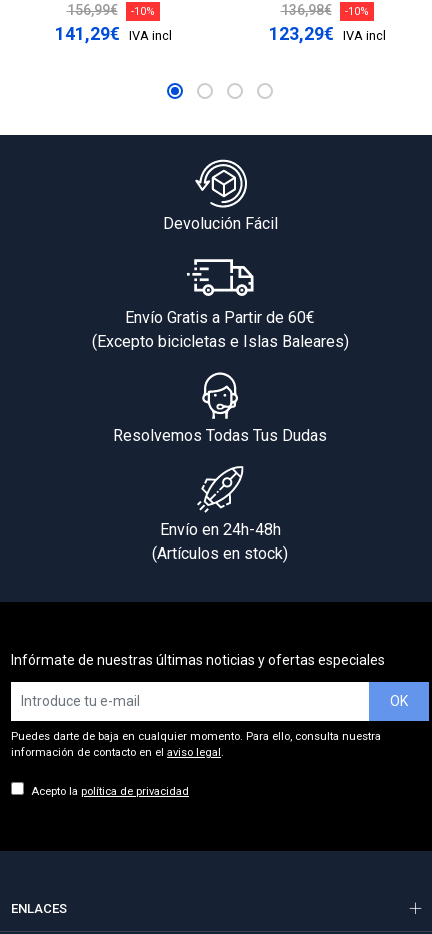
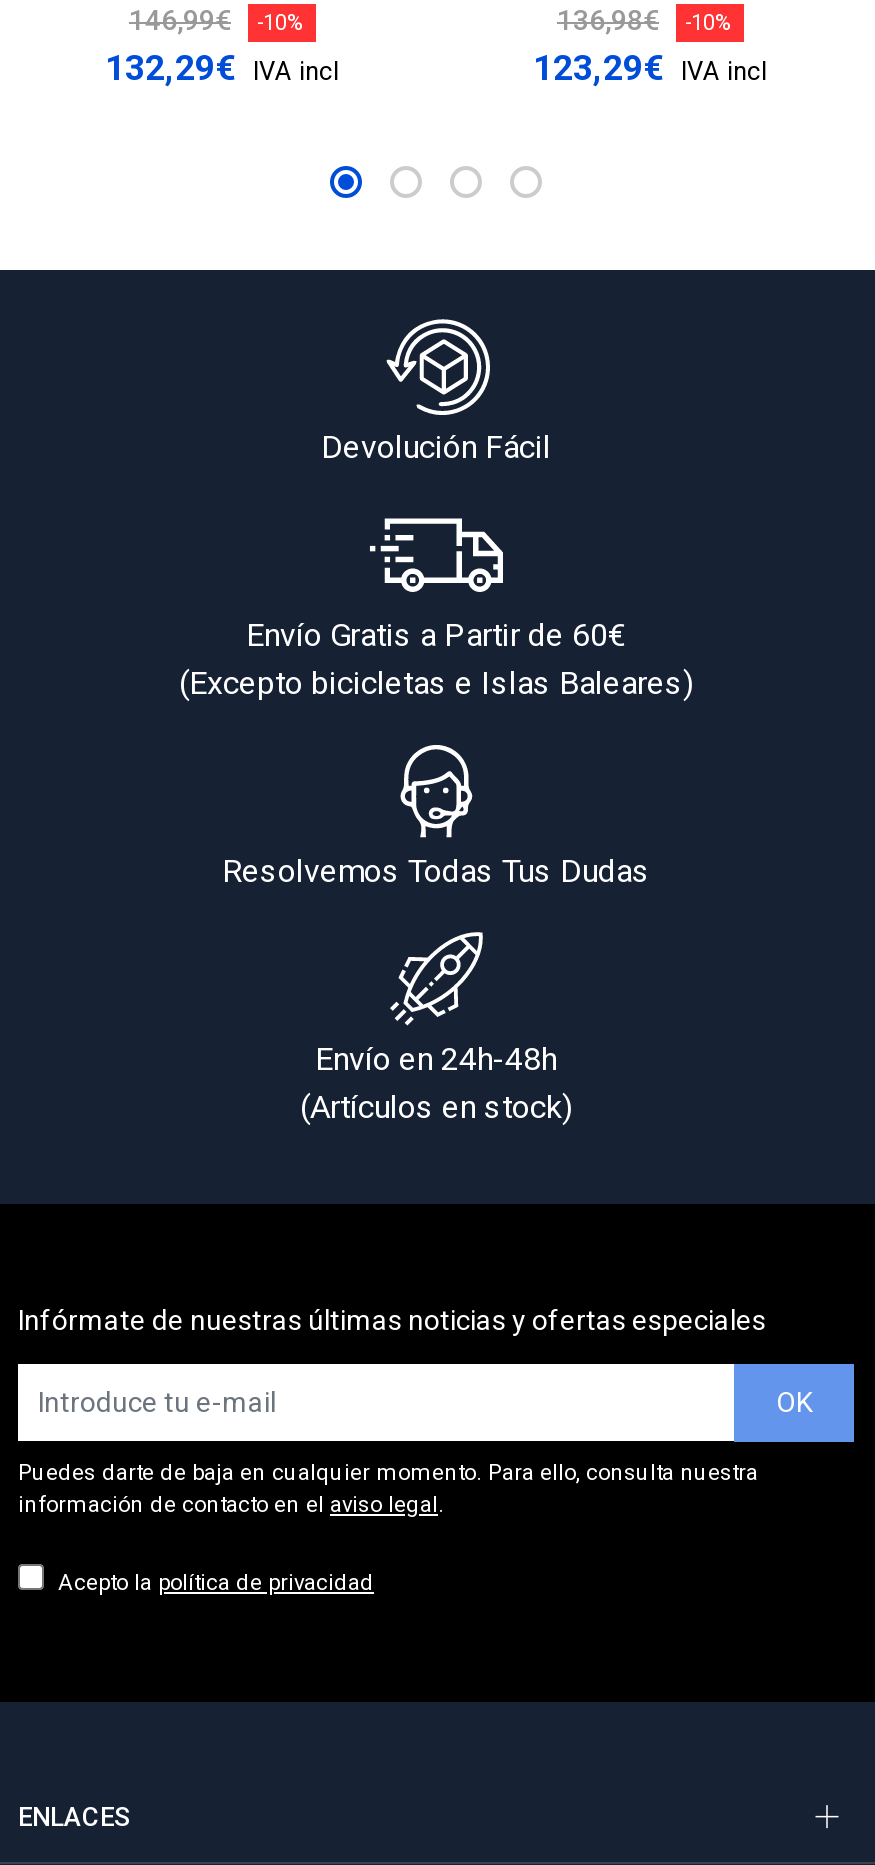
[66,2,154,18] 156,99€ -10% -> [129,4,305,36] 146,99€ -10%
[54,24,171,44] 141,29€ IVA incl -> [105,48,339,88] 132,29€ IVA incl

